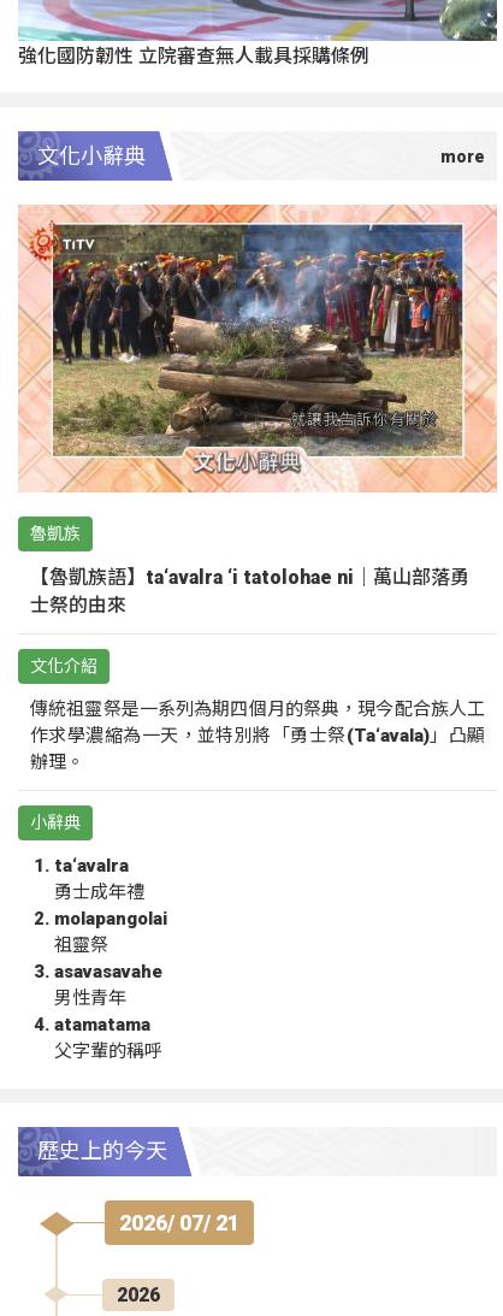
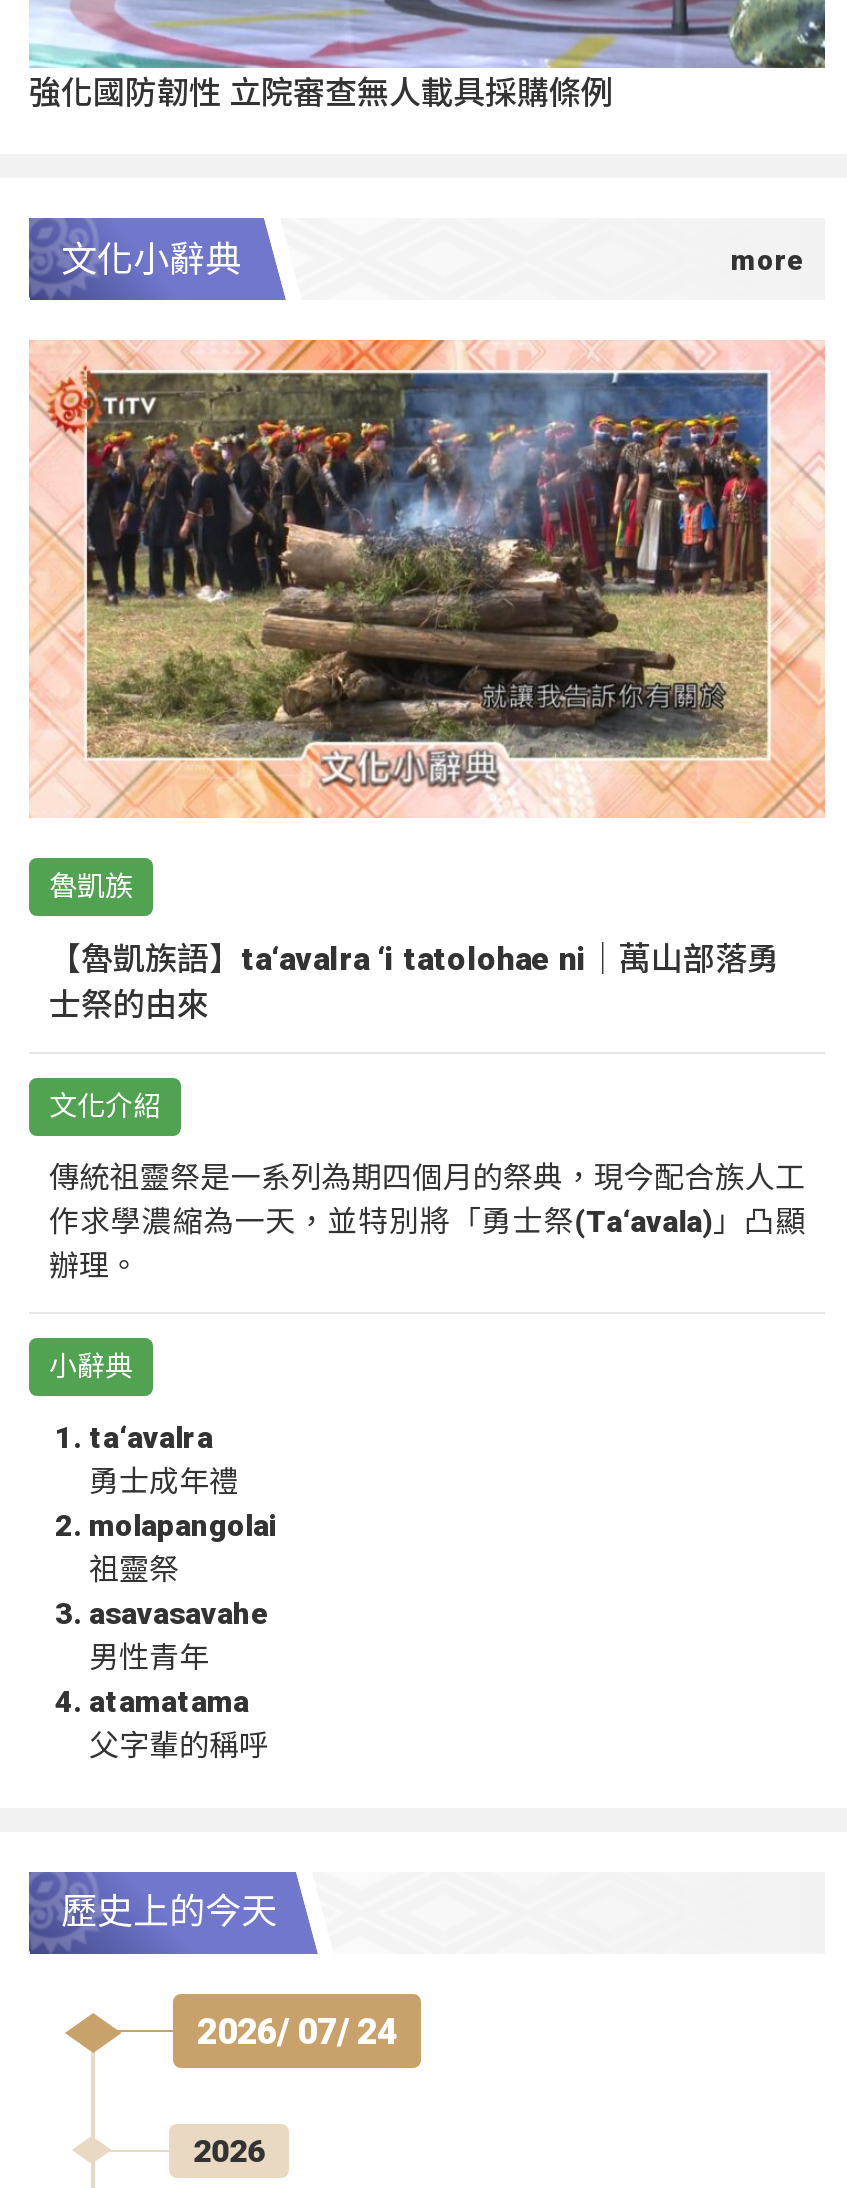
[119,1210,239,1235] 2026/ 07/ 21 -> [197,2010,397,2052] 2026/ 07/ 24

